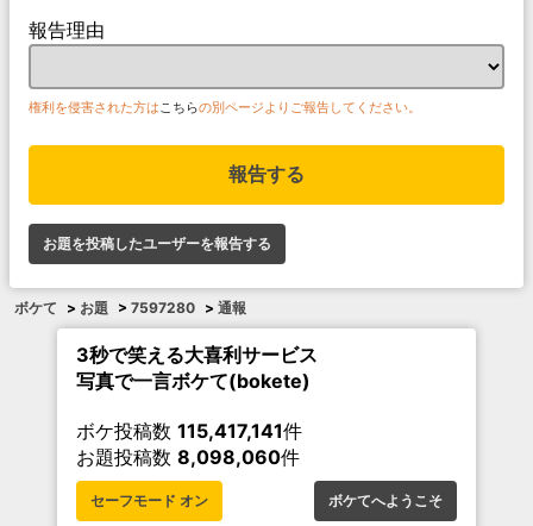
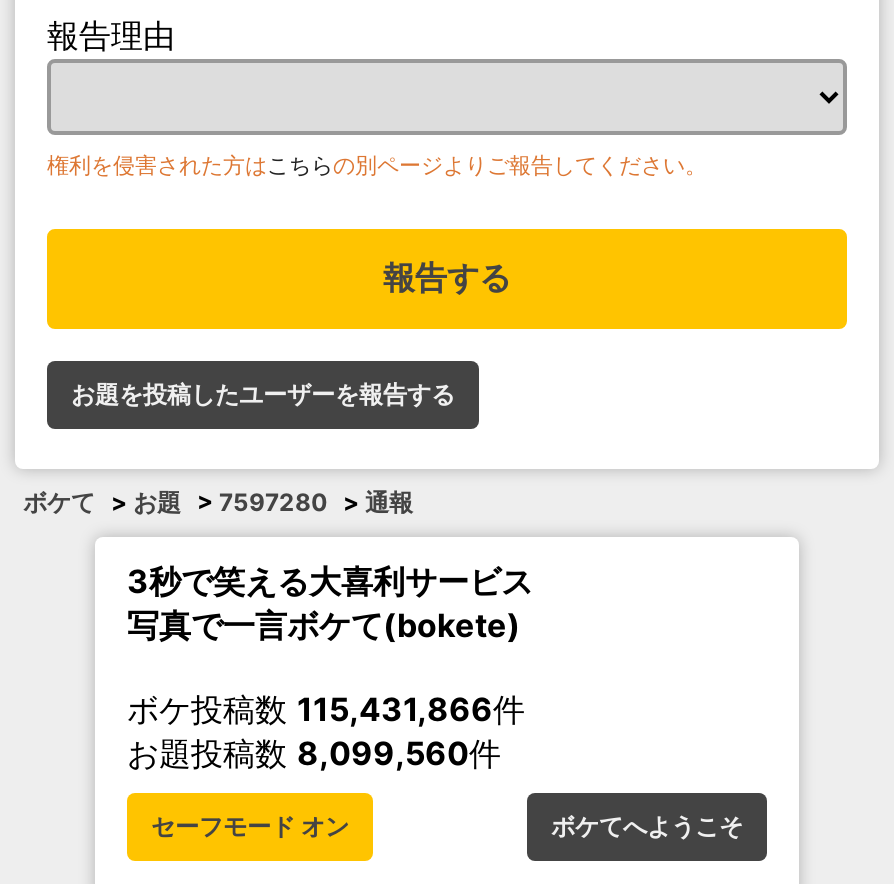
[76,418,302,442] ボケ投稿数115,417,141件 -> [127,688,525,728] ボケ投稿数115,431,866件
[76,444,300,468] お題投稿数8,098,060件 -> [127,732,501,772] お題投稿数8,099,560件

